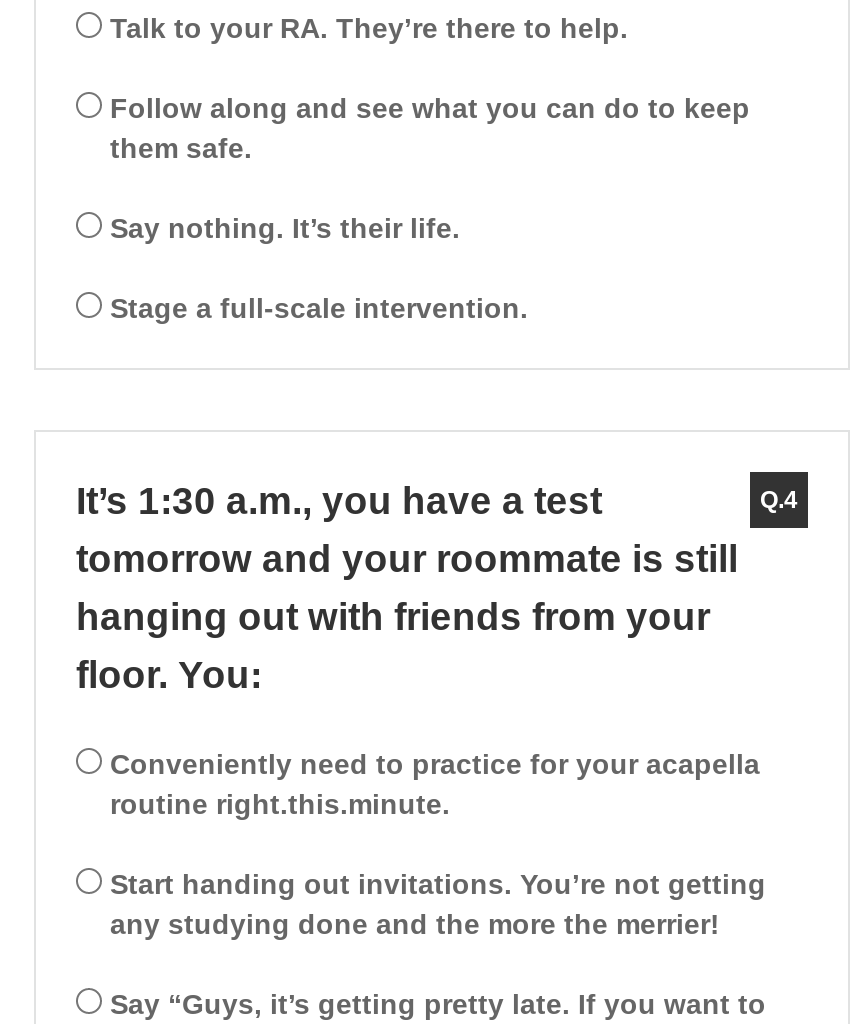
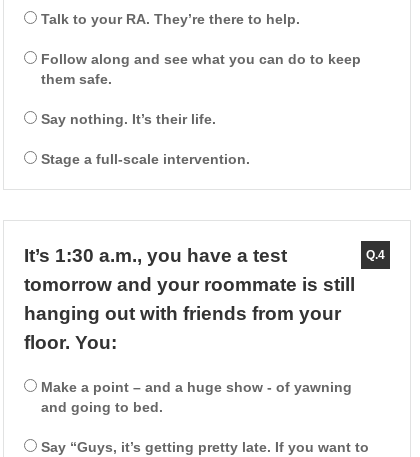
[110,748,766,940] Conveniently need to practice for your acapella | routine right.this.minute. | Start handing out invitations. You’re not getting | any studying done and the more the merrier! -> [41,379,352,415] Make a point – and a huge show - of yawning | and going to bed.

